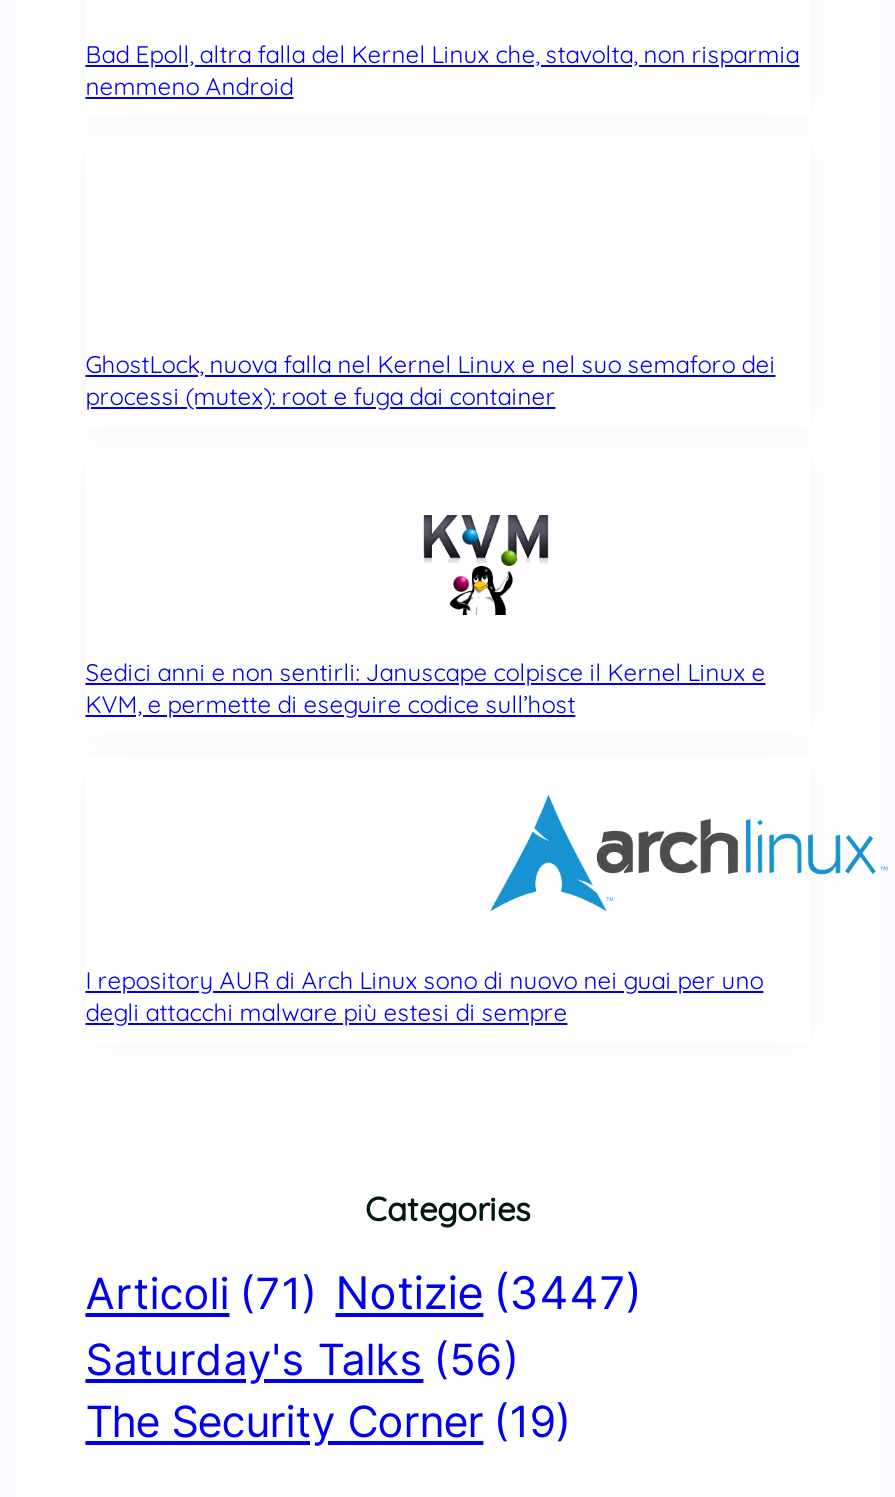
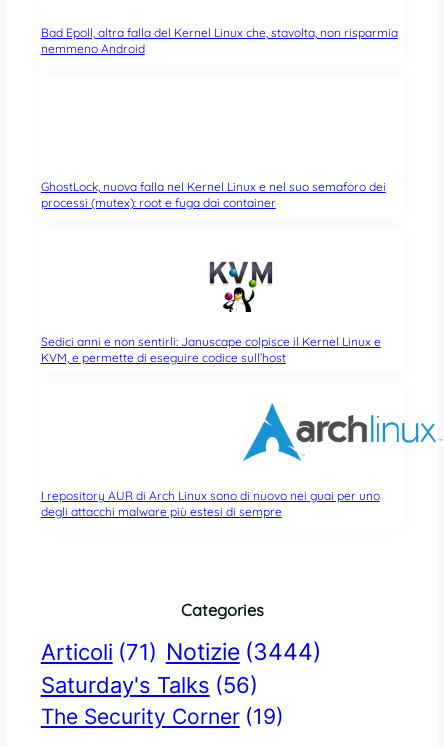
[85,1266,641,1320] Articoli (71) Notizie (3447) -> [41,638,321,665] Articoli (71) Notizie (3444)

